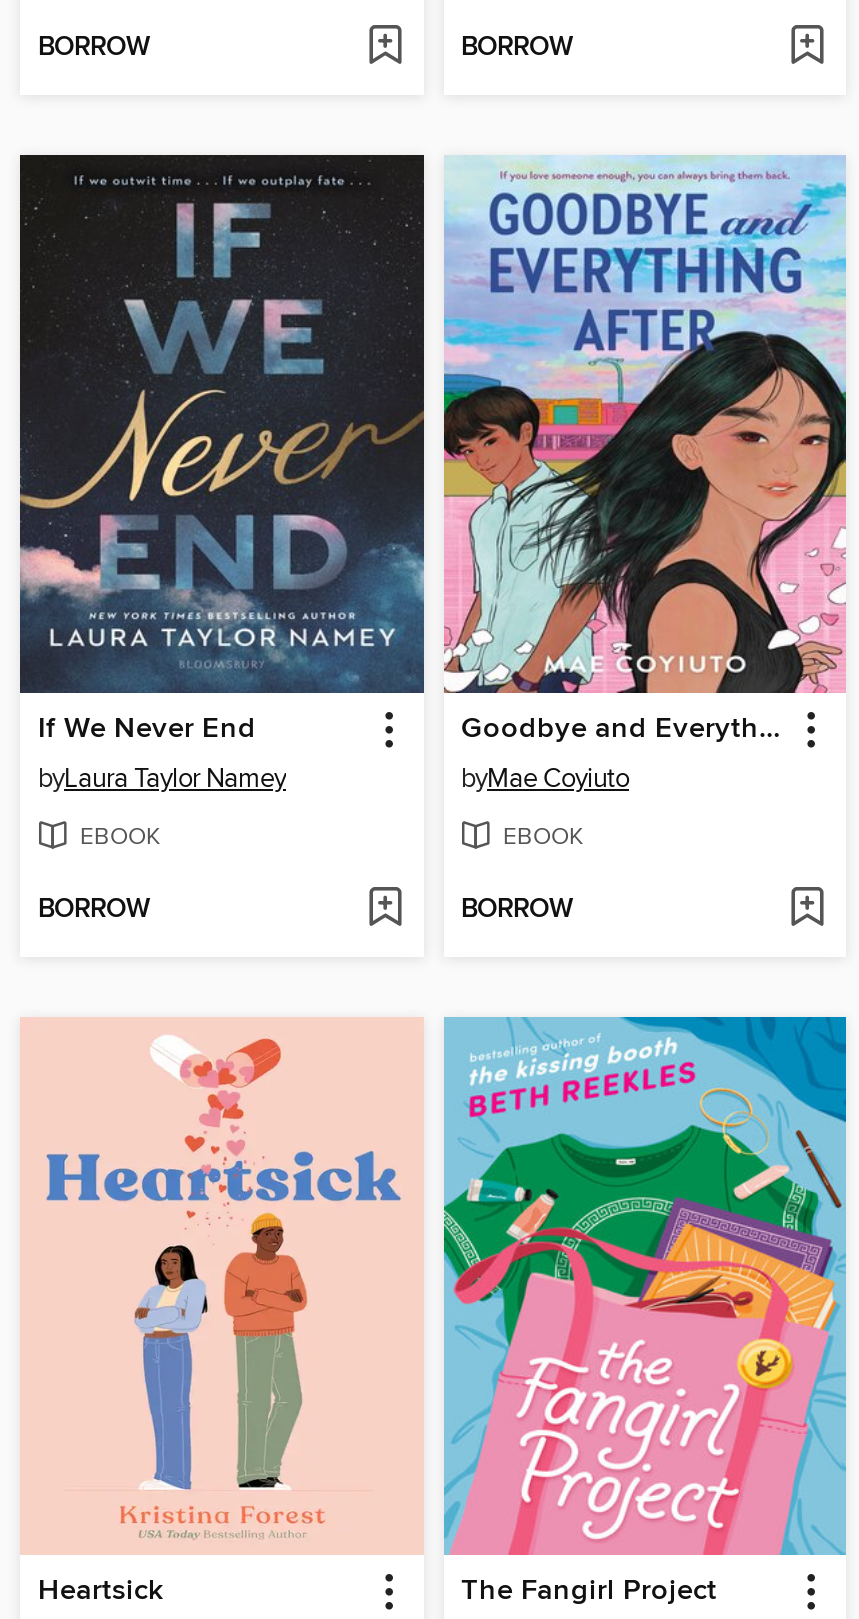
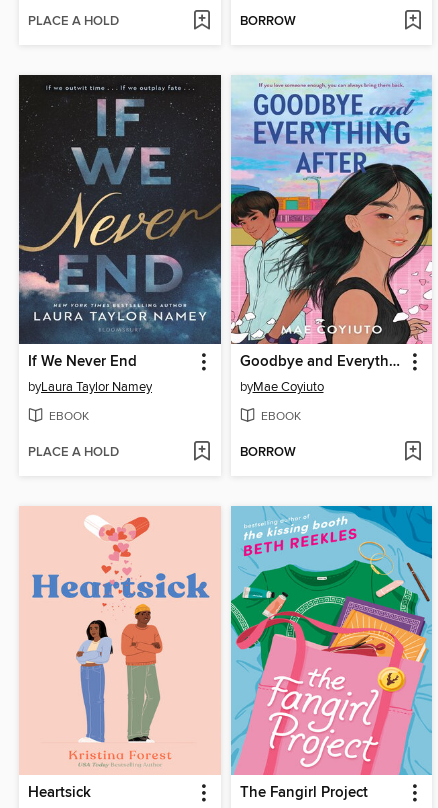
[38,31,150,65] BORROW -> [28,13,119,30] PLACE A HOLD
[38,894,150,928] BORROW -> [28,444,119,461] PLACE A HOLD

